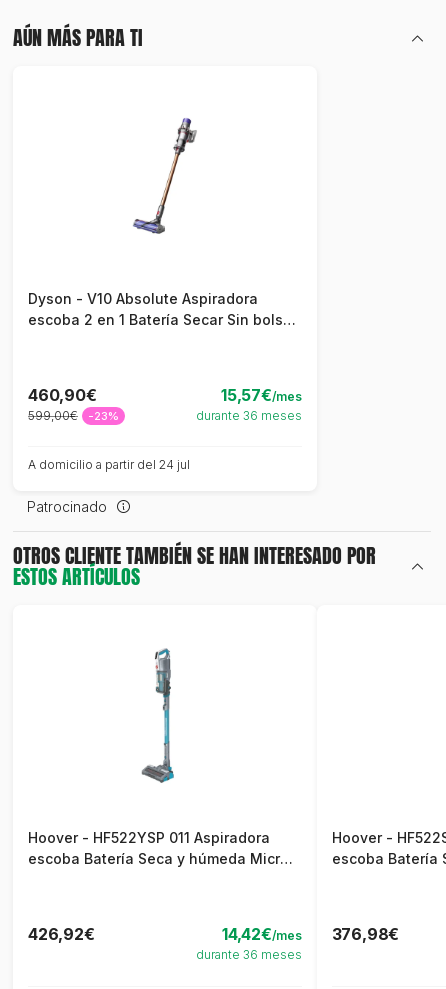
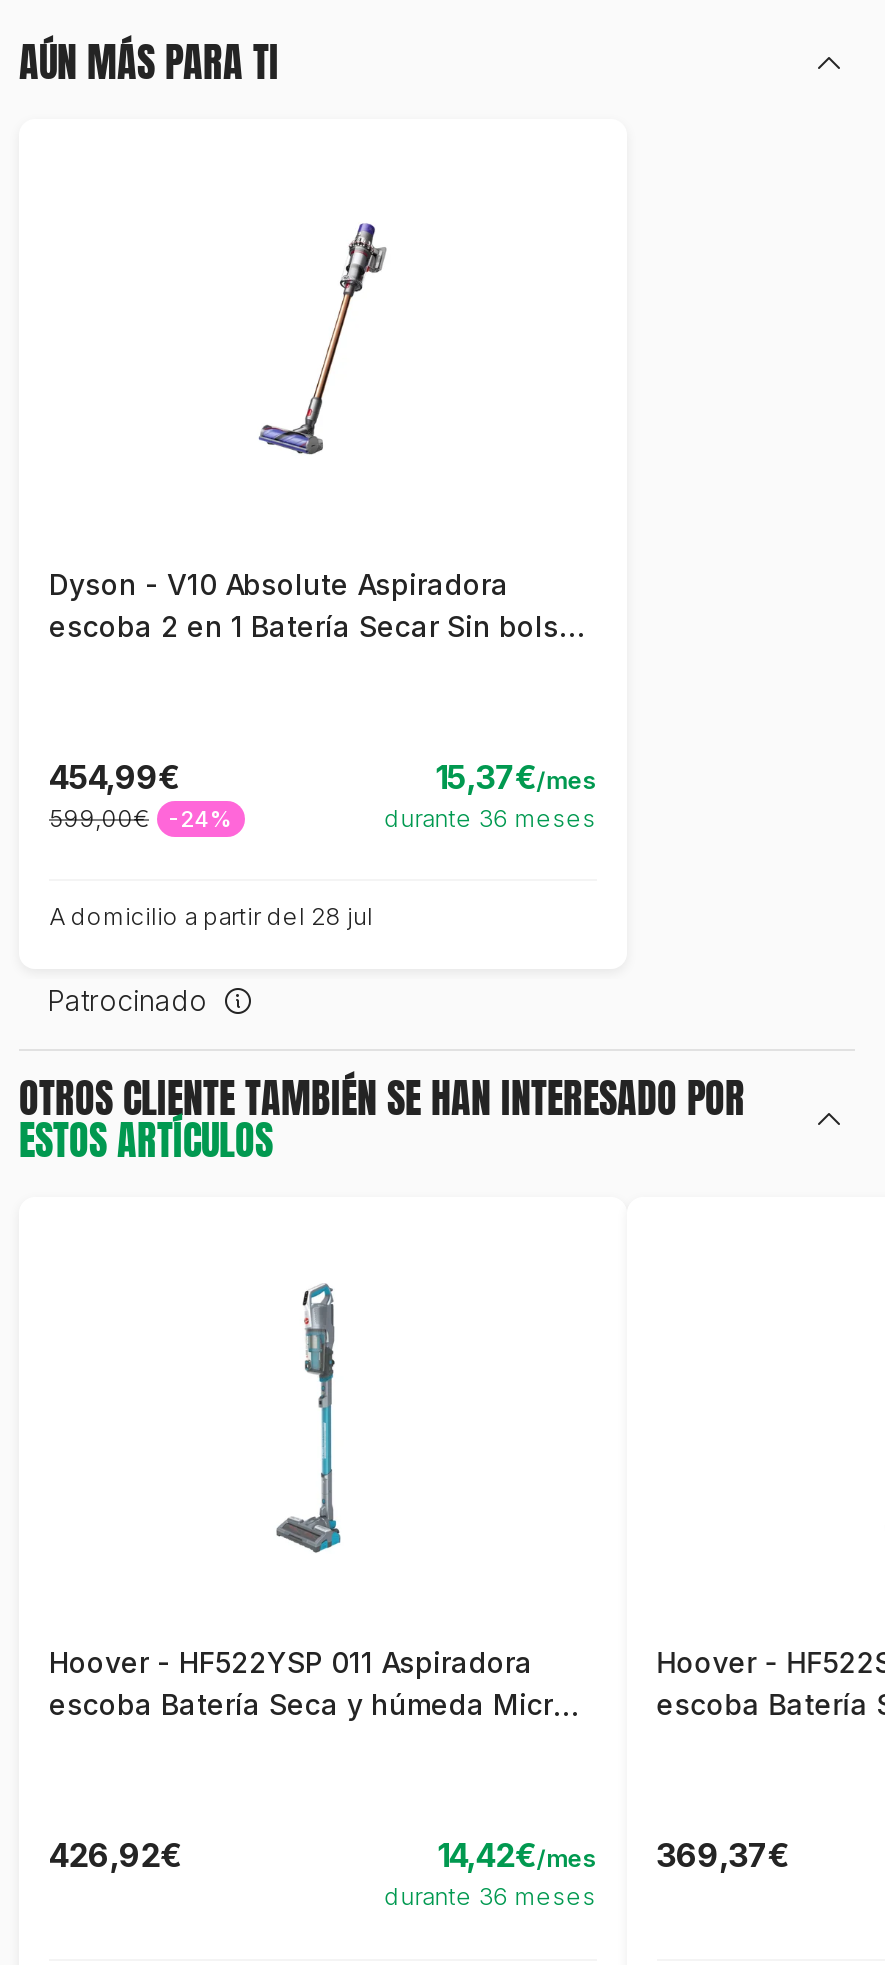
[28,385,96,405] 460,90€ -> [49,757,180,797] 454,99€
[221,385,302,405] 15,57€/mes -> [435,757,596,797] 15,37€/mes
[87,409,118,423] -23% -> [168,805,232,833] -24%
[28,457,190,472] A domicilio a partir del 24 jul -> [49,901,373,931] A domicilio a partir del 28 jul
[222,924,399,944] 14,42€/mes 376,98€ -> [437,1836,789,1876] 14,42€/mes 369,37€

